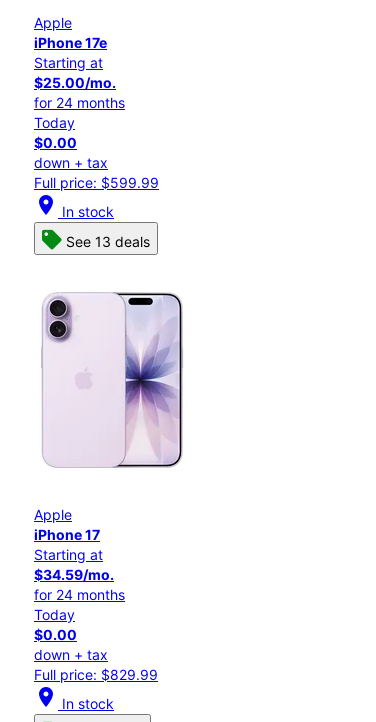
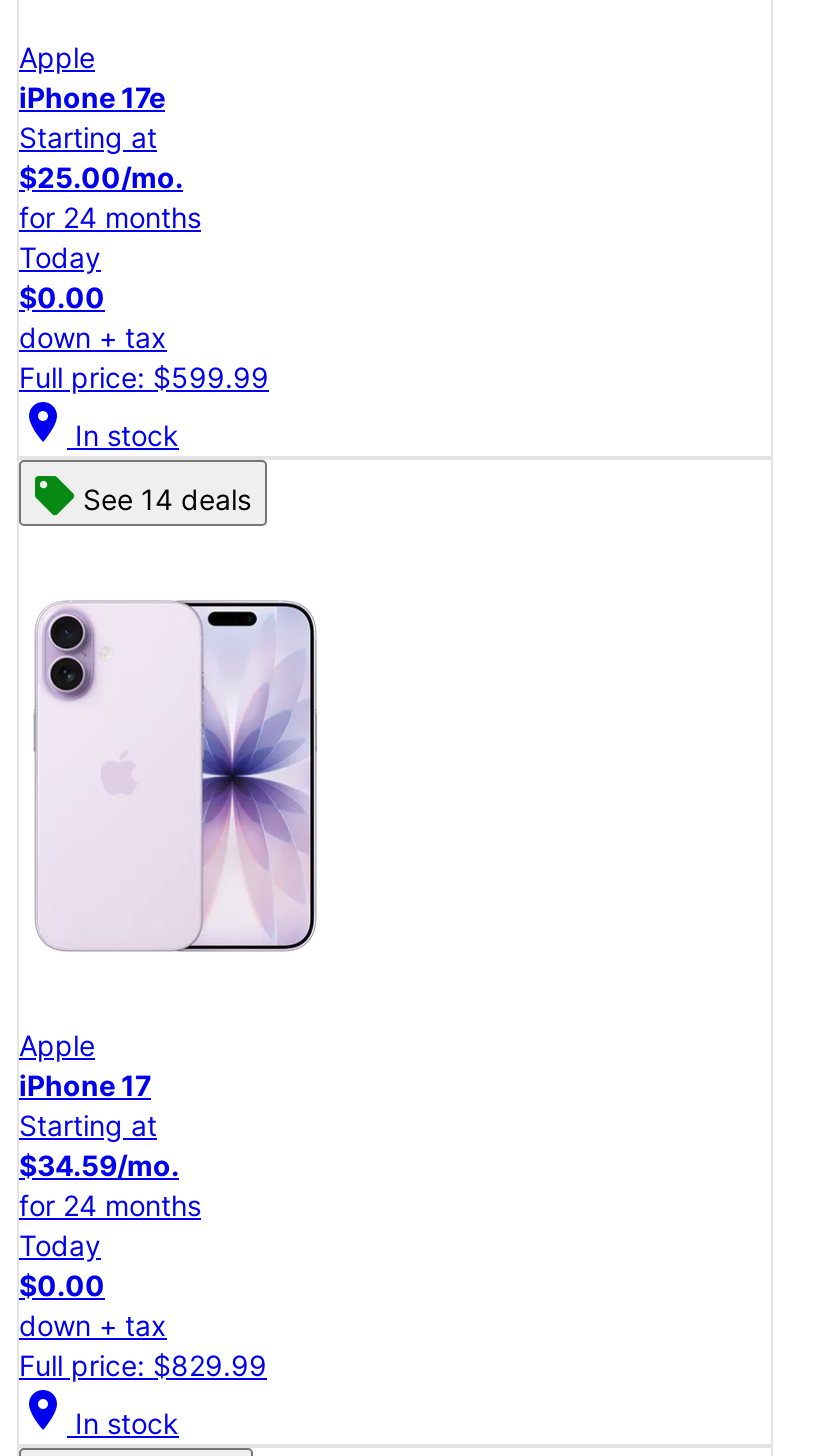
[66,233,150,250] See 13 deals -> [83,483,251,517] See 14 deals

